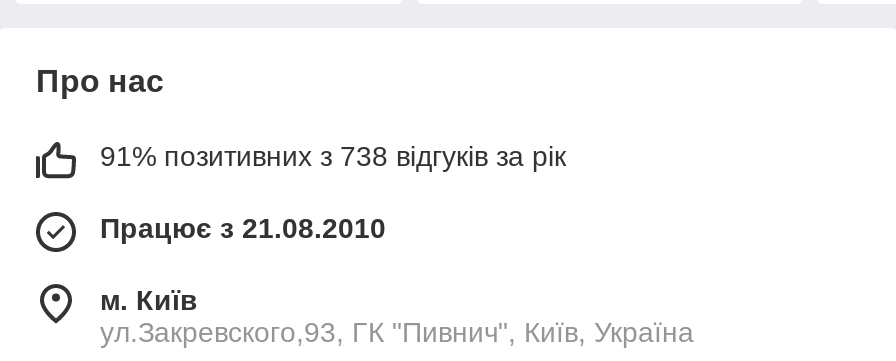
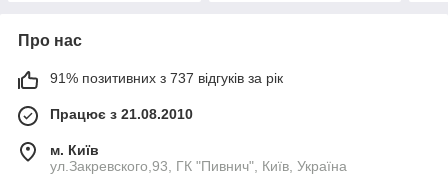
[100,140,566,172] 91% позитивних з 738 відгуків за рік -> [50,70,283,86] 91% позитивних з 737 відгуків за рік

